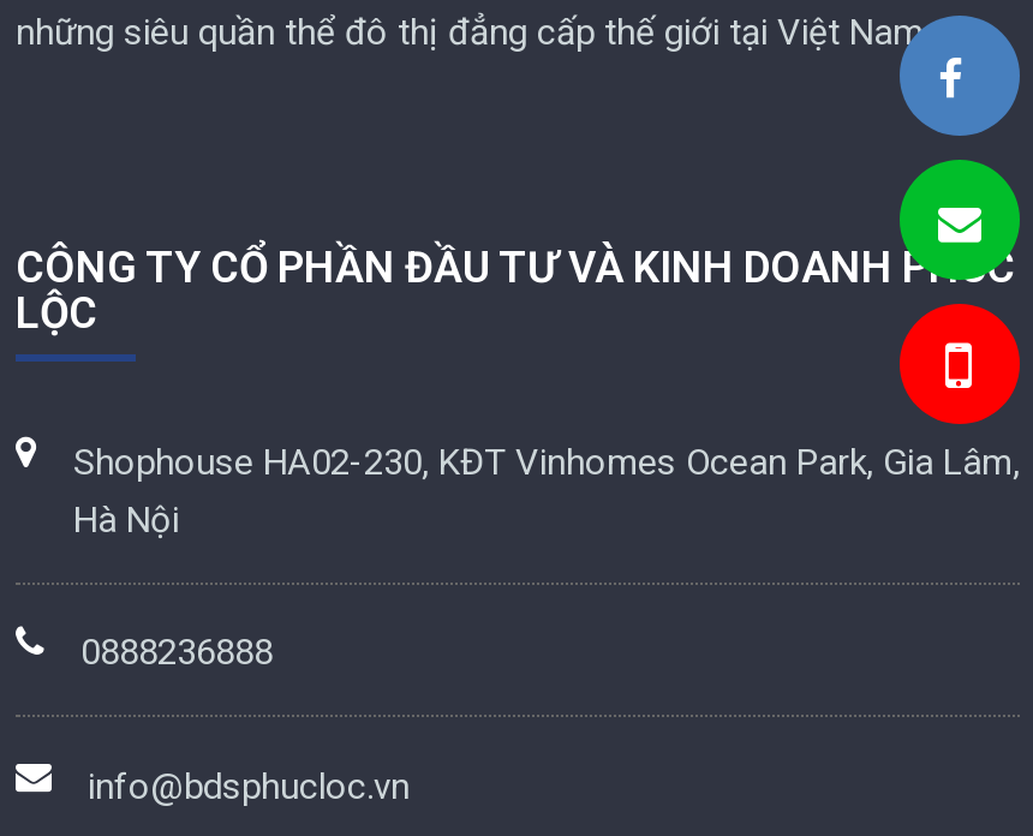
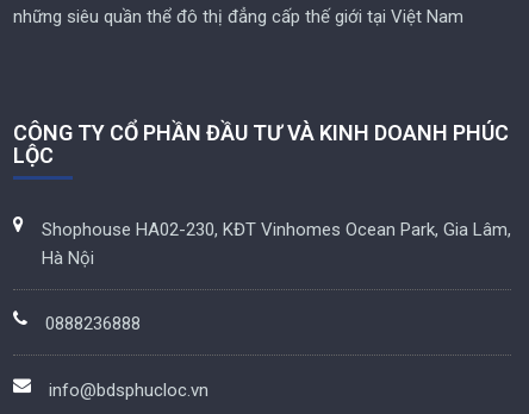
[897,13,1022,138] [image] -> none
[897,157,1022,237] [image] -> none
[897,301,1022,426] [image] -> none

